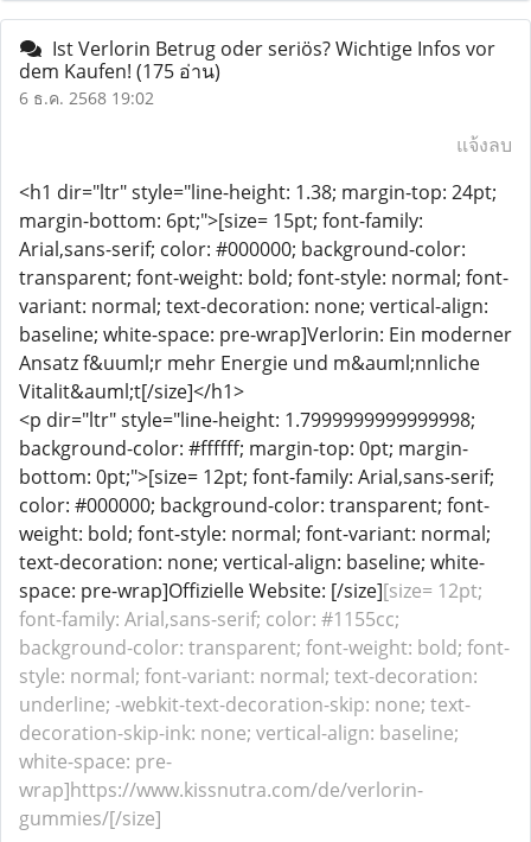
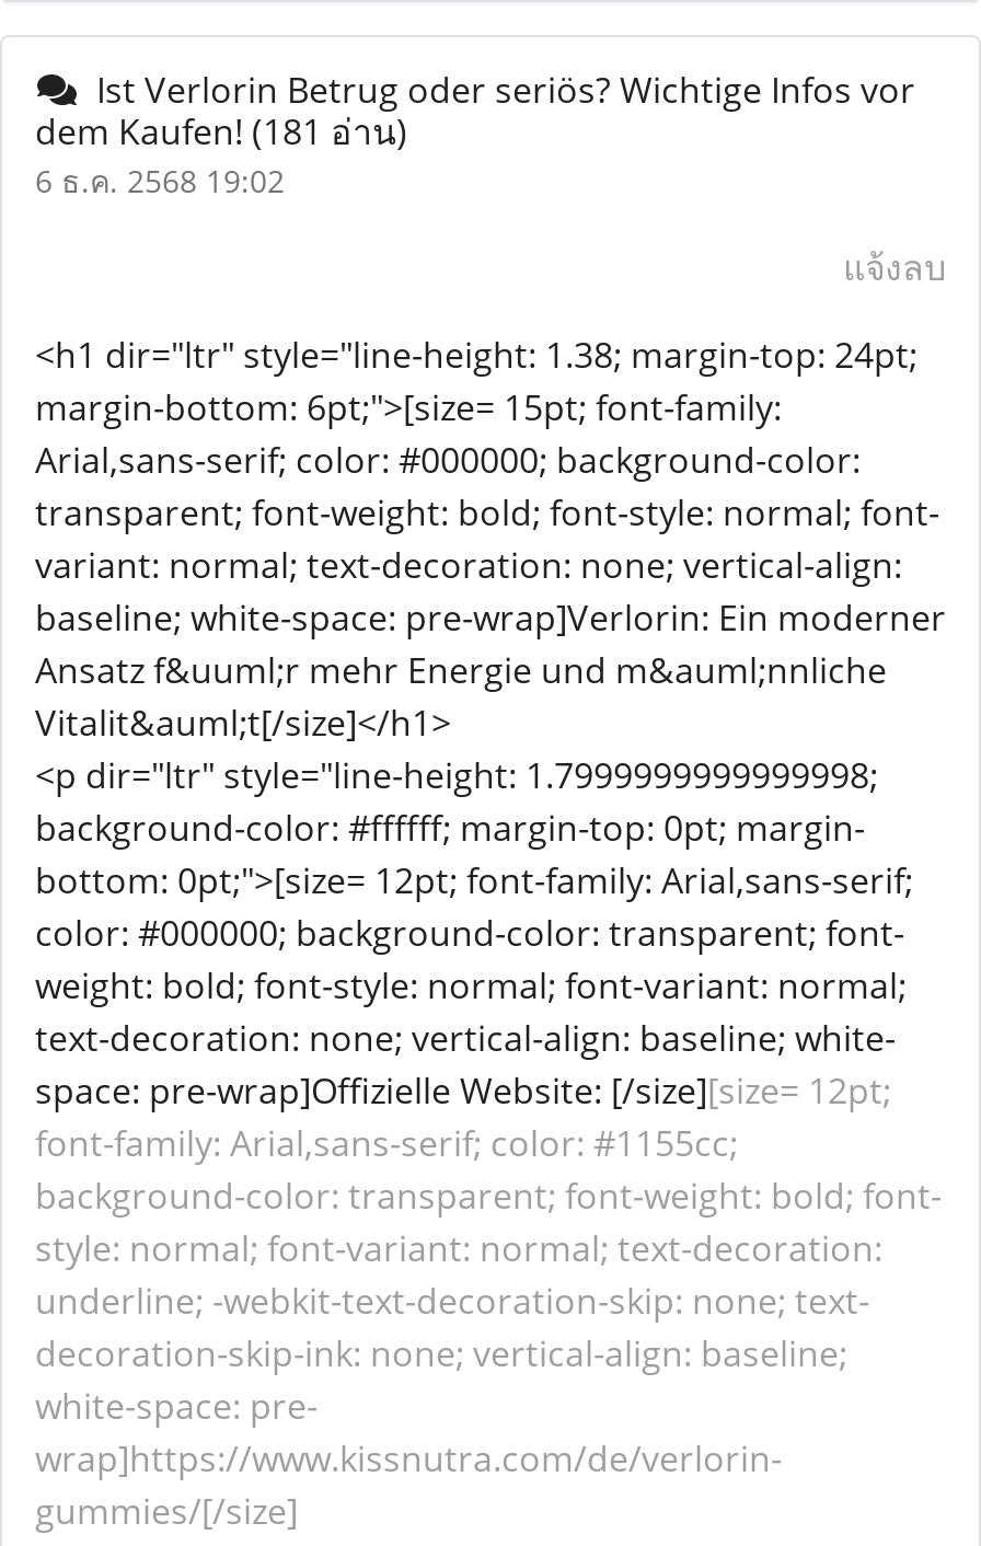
[19,58,220,84] dem Kaufen! (175 อ่าน) -> [35,107,407,155] dem Kaufen! (181 อ่าน)

